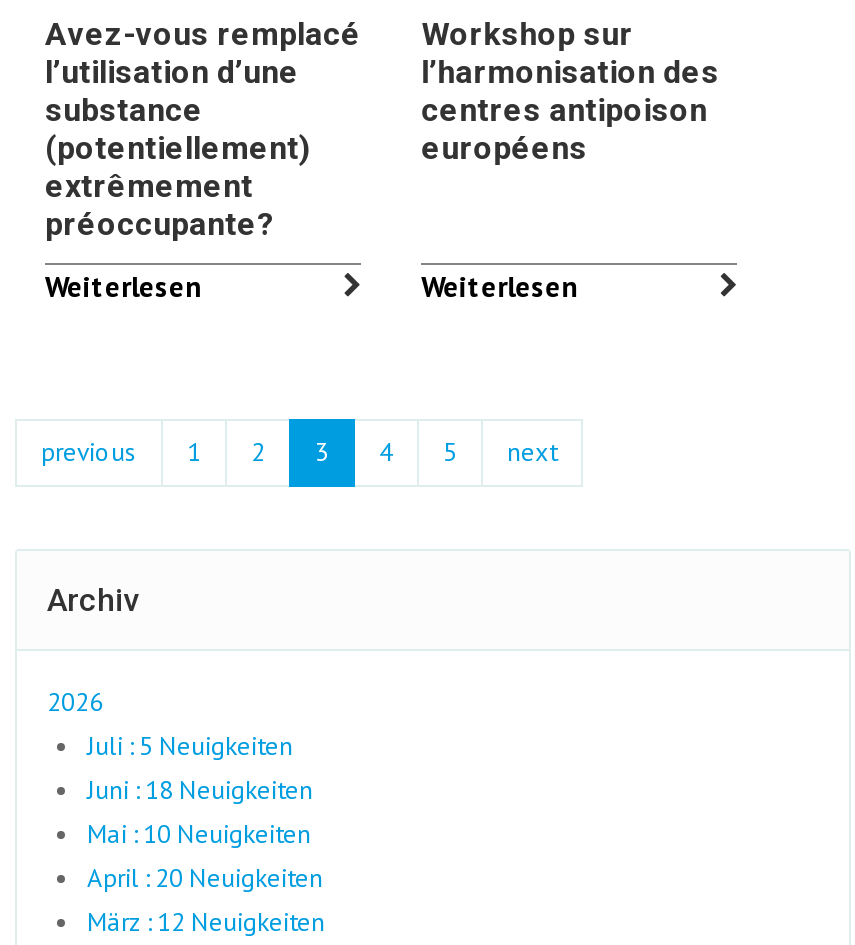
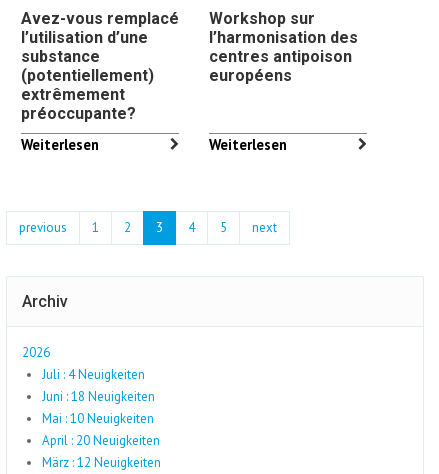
[87,729,293,763] Juli : 5 Neuigkeiten -> [42,366,145,383] Juli : 4 Neuigkeiten

